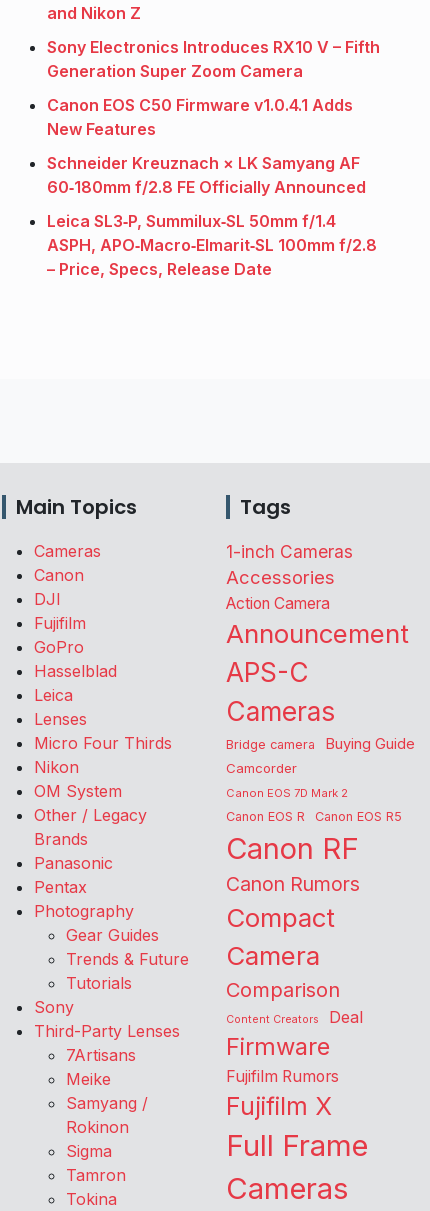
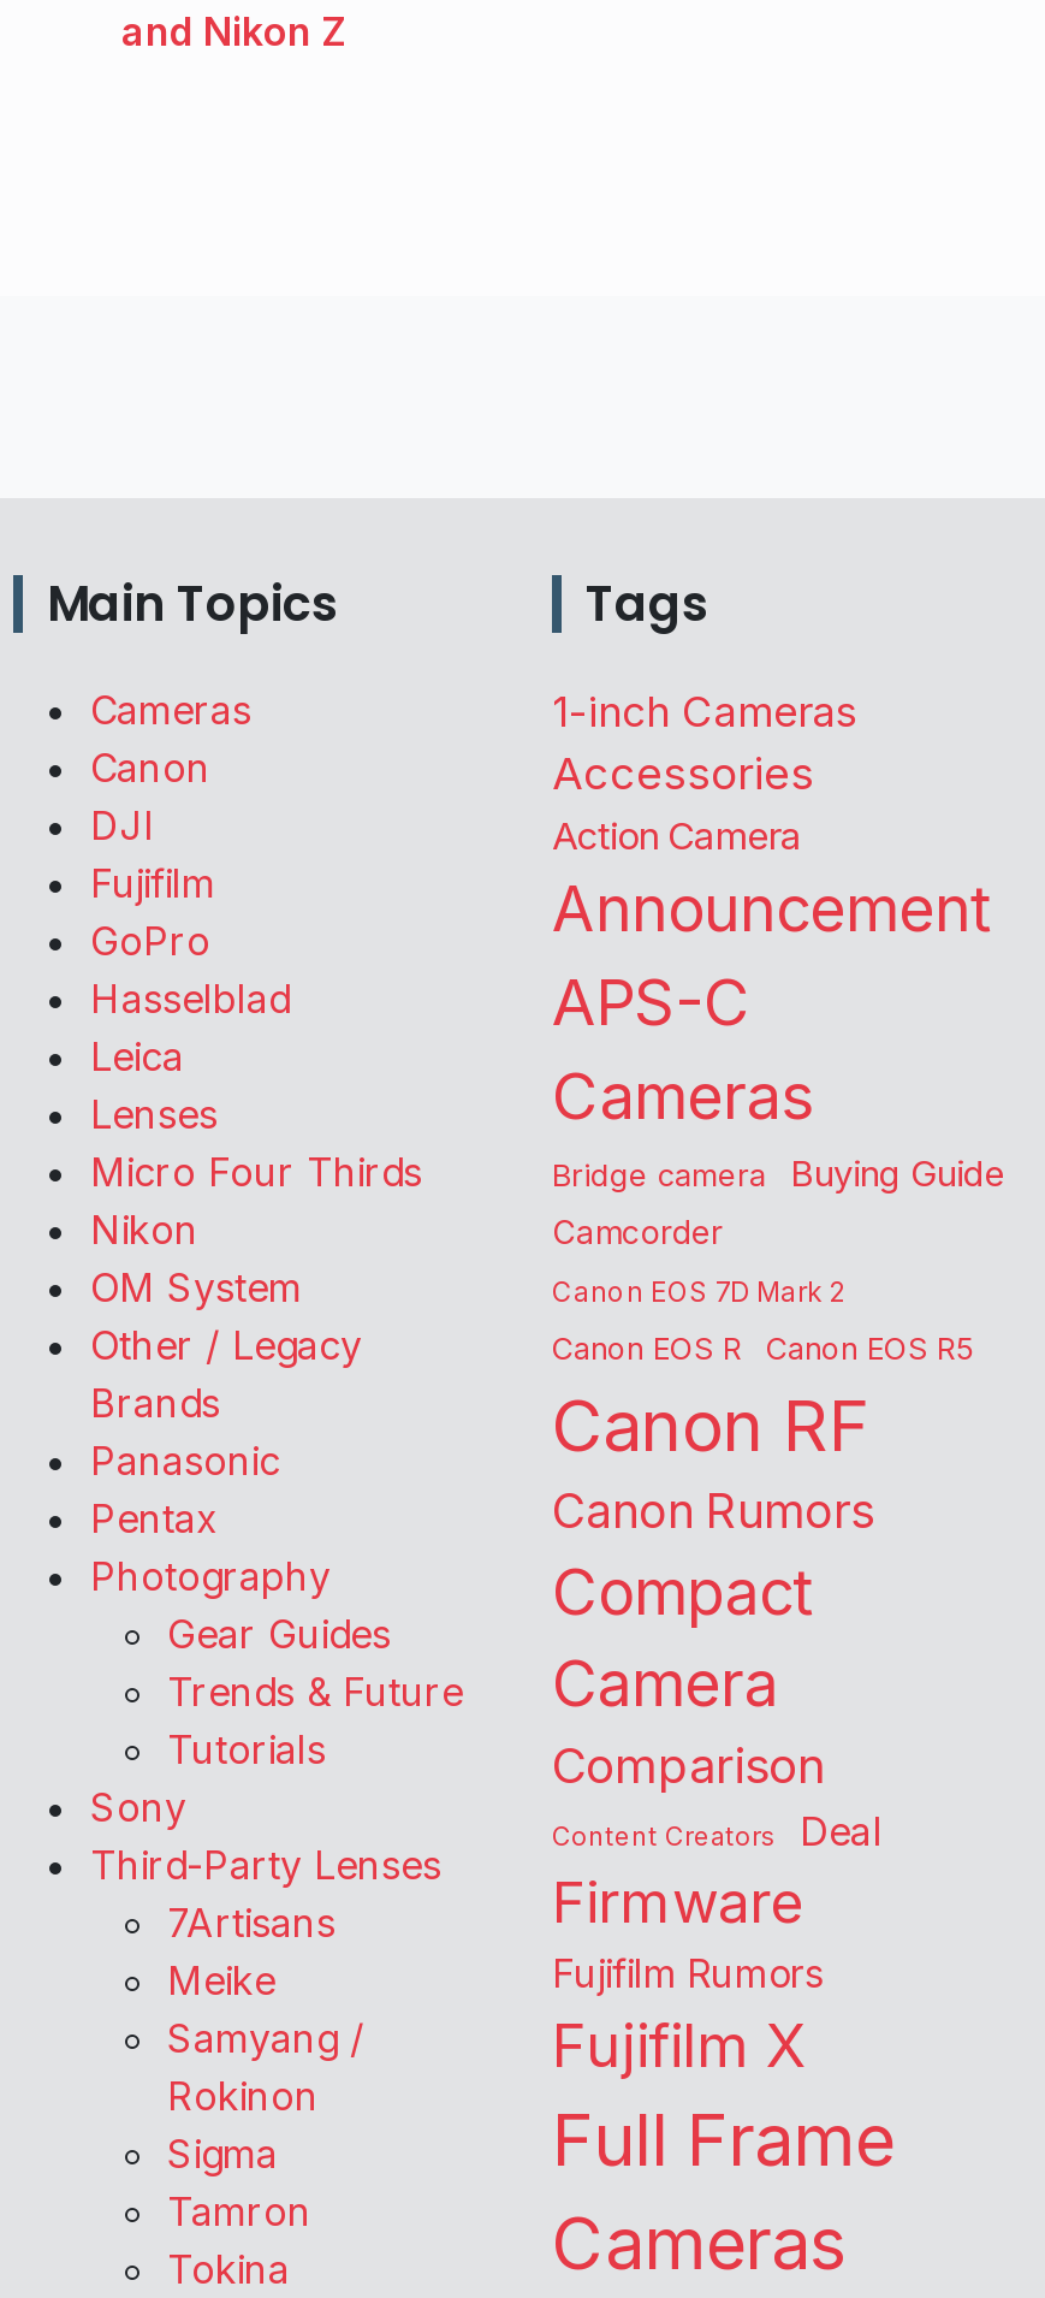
[47,37,380,279] Sony Electronics Introduces RX10 V – Fifth | Generation Super Zoom Camera | Canon EOS C50 Firmware v1.0.4.1 Adds | New Features | Schneider Kreuznach × LK Samyang AF | 60‑180mm f/2.8 FE Officially Announced | Leica SL3‑P, Summilux‑SL 50mm f/1.4 | ASPH, APO‑Macro‑Elmarit‑SL 100mm f/2.8 | – Price, Specs, Release Date -> none

